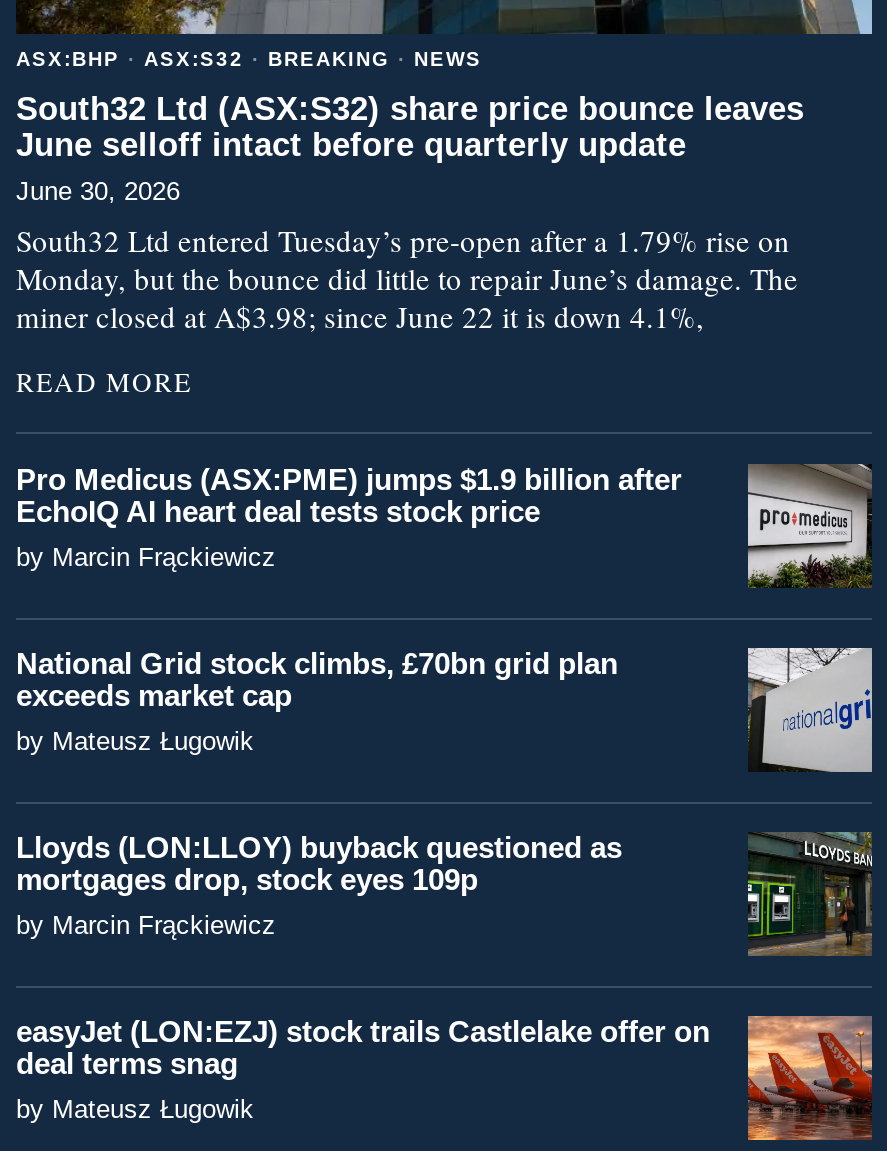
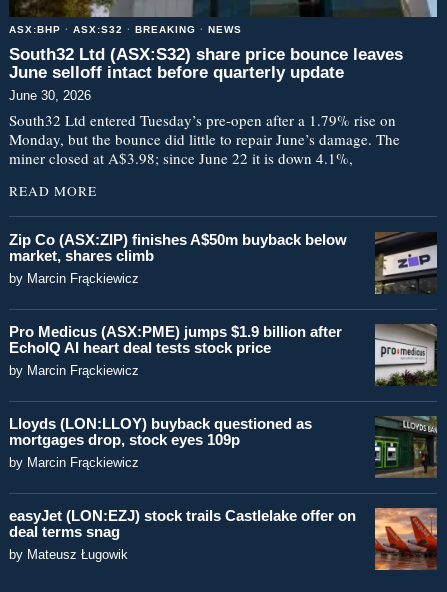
none -> [9,231,438,295] [image] | Zip Co (ASX:ZIP) finishes A$50m buyback below | market, shares climb | by Marcin Frąckiewicz
moved [16,462,876,592] -> [9,323,439,388]: [image] | Pro Medicus (ASX:PME) jumps $1.9 billion after | EchoIQ AI heart deal tests stock price | by Marcin Frąckiewicz
[16,646,618,756] National Grid stock climbs, £70bn grid plan | exceeds market cap | by Mateusz Ługowik -> none
[748,646,874,774] [image] -> none

